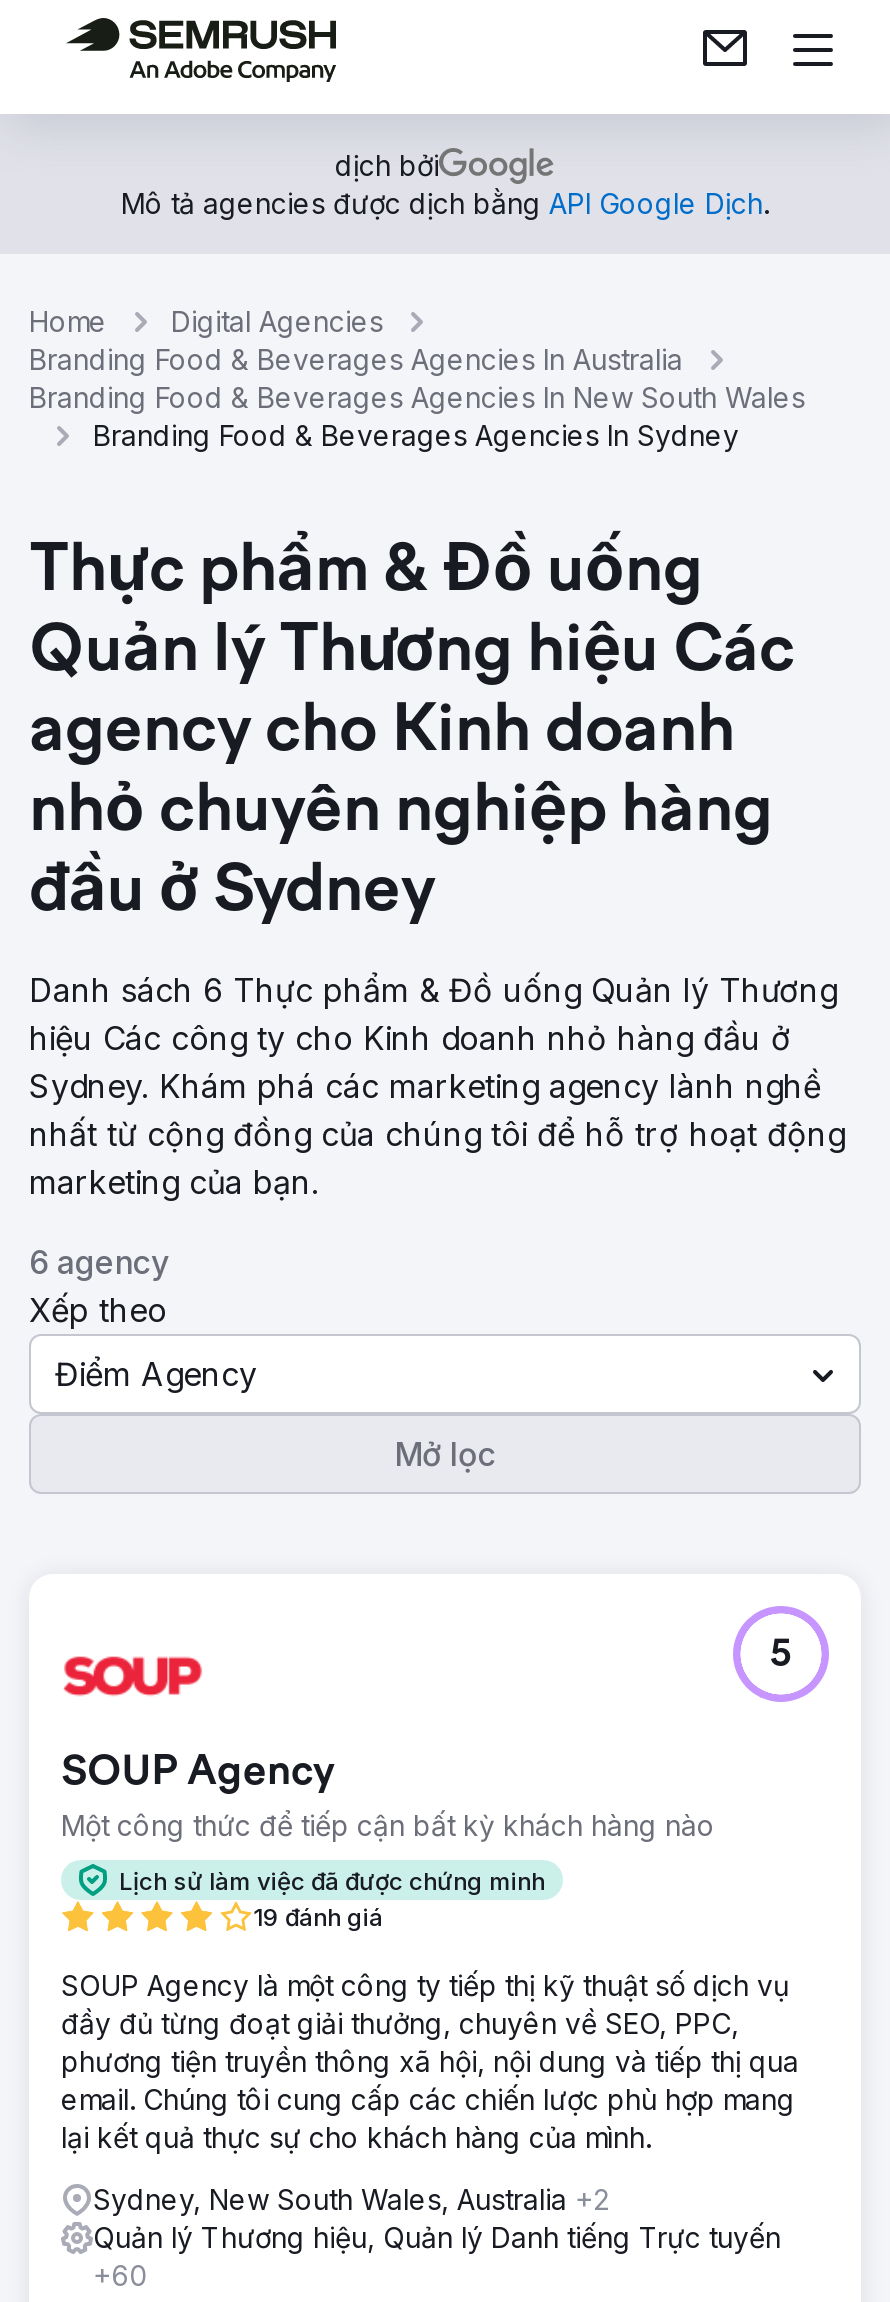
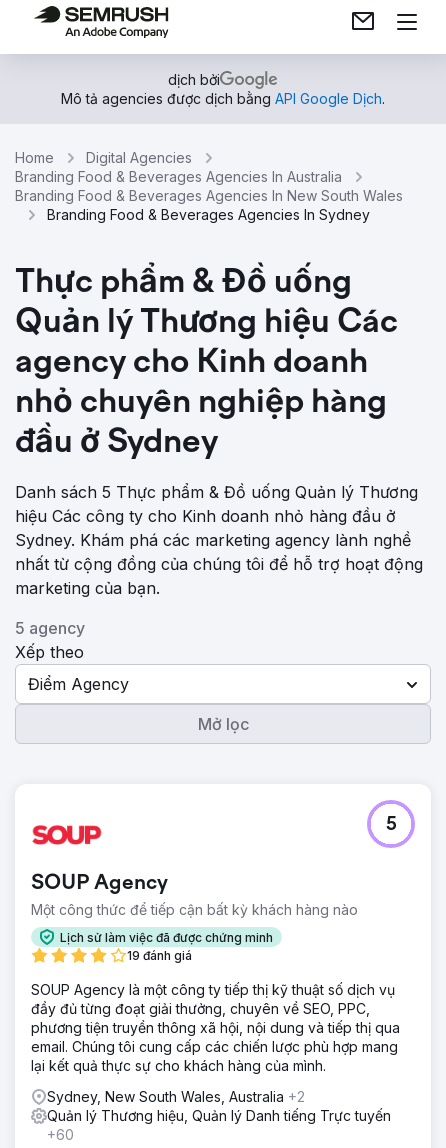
[29,970,837,1010] Danh sách 6 Thực phẩm & Đồ uống Quản lý Thương -> [15,482,418,502] Danh sách 5 Thực phẩm & Đồ uống Quản lý Thương
[29,1242,169,1282] 6 agency -> [15,618,85,638] 5 agency

